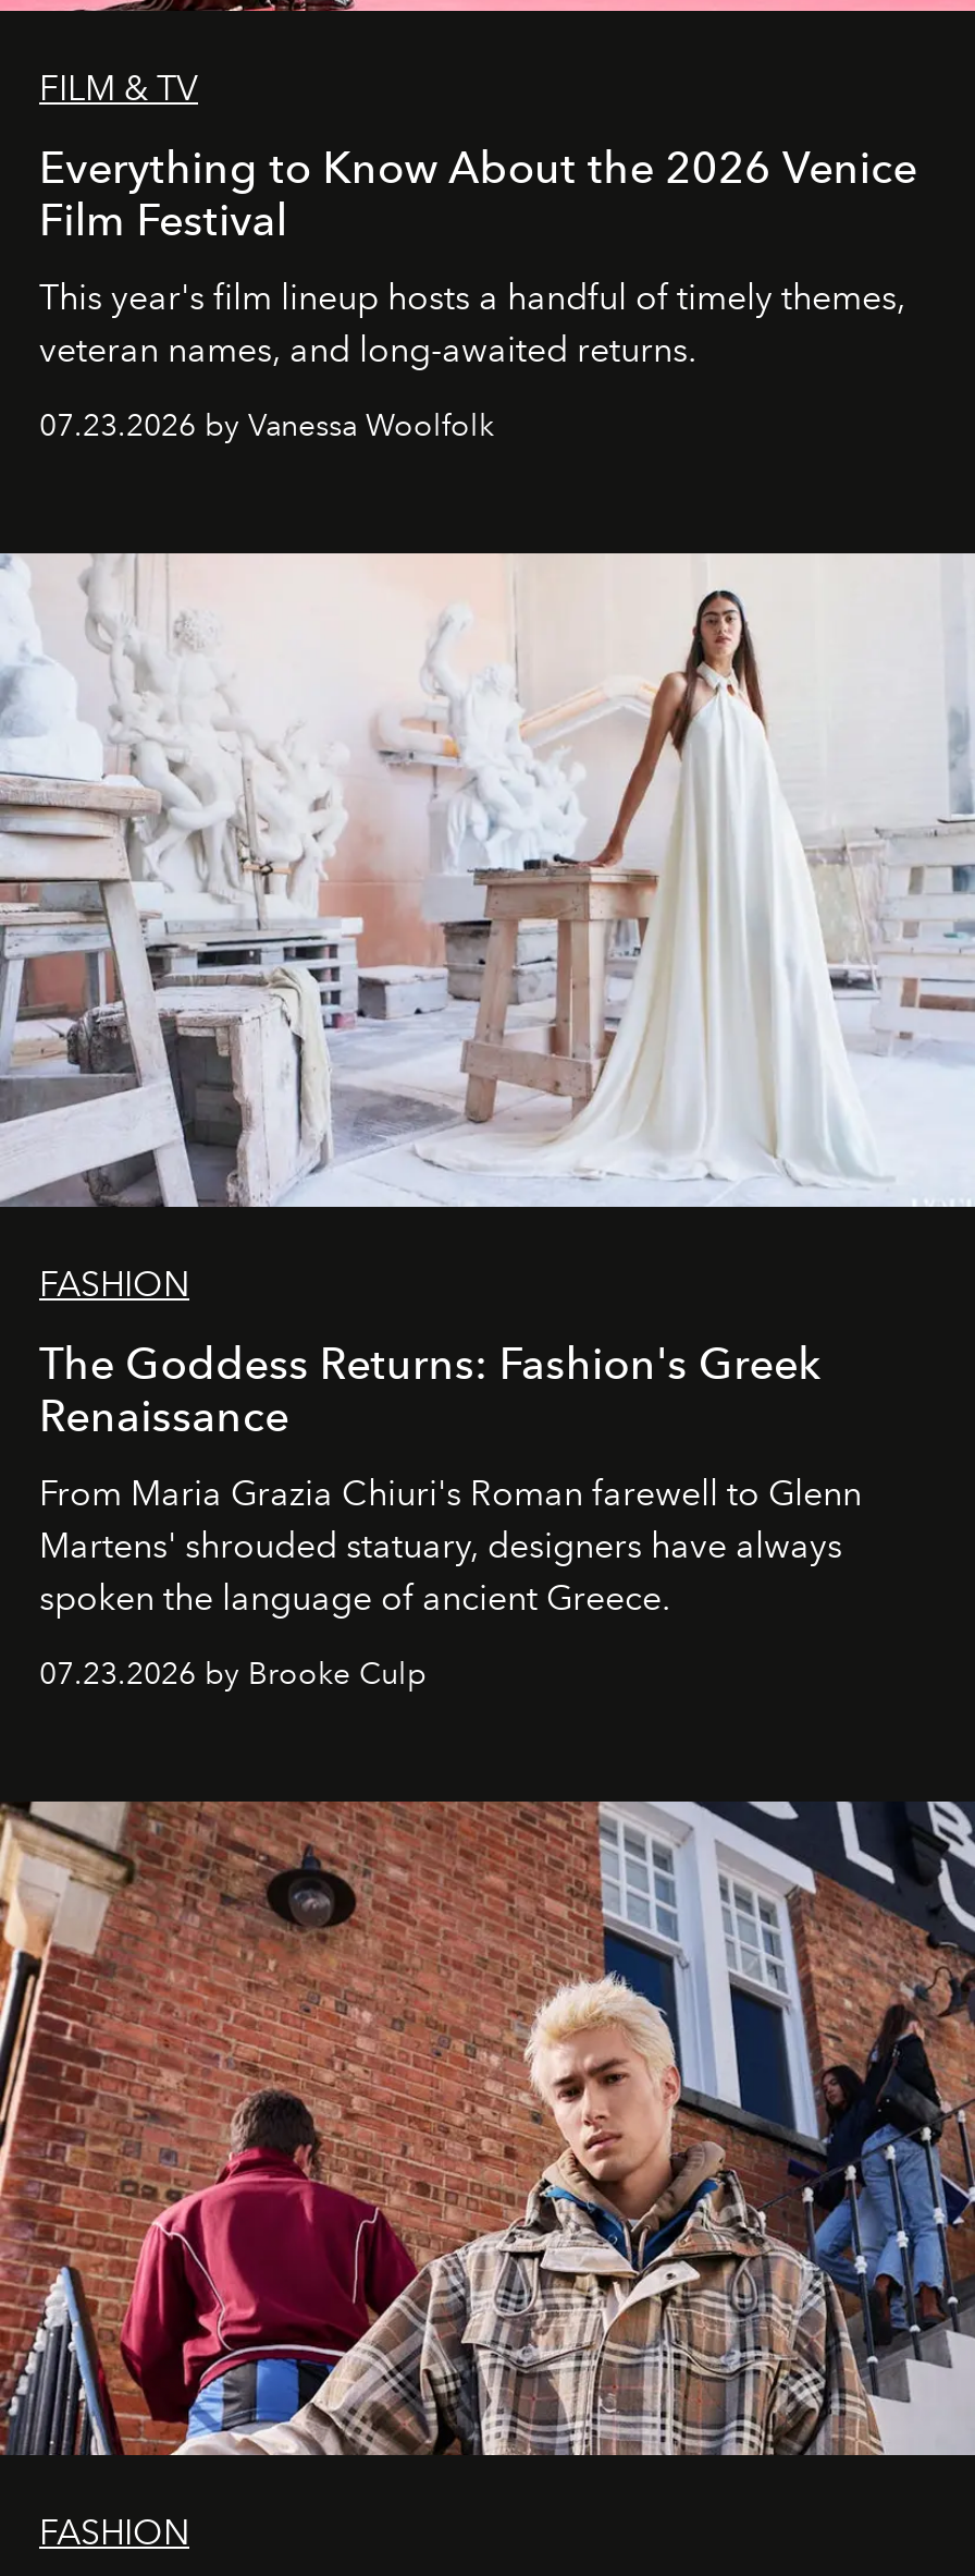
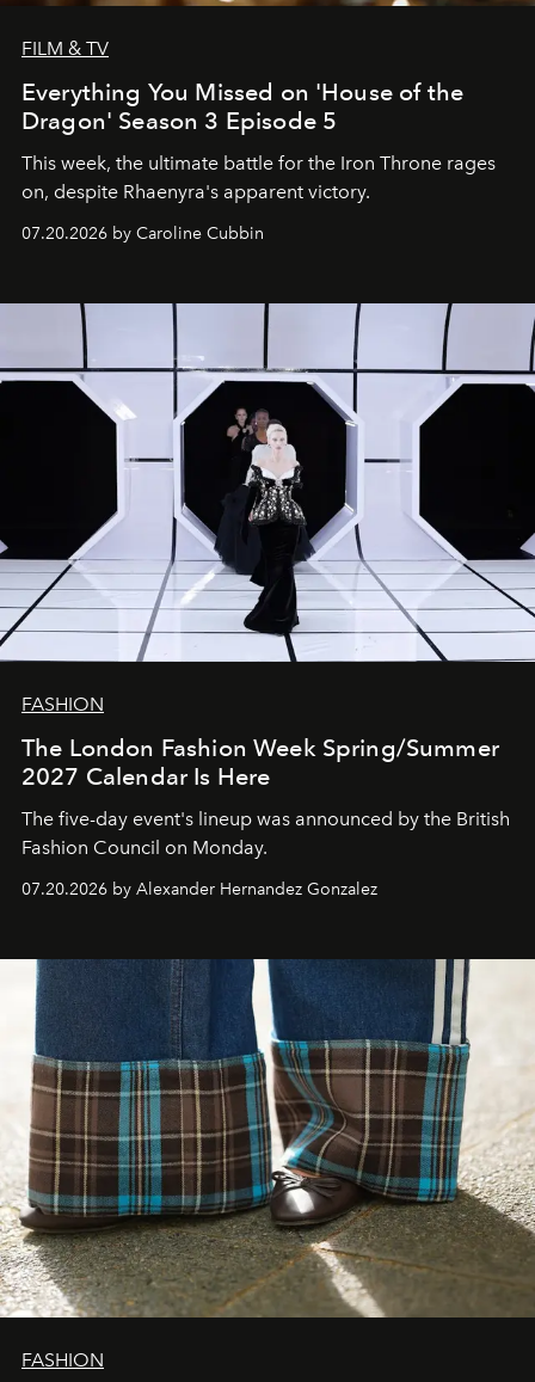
[39,141,917,245] Everything to Know About the 2026 Venice | Film Festival -> [21,77,463,134] Everything You Missed on 'House of the | Dragon' Season 3 Episode 5
[39,276,905,369] This year's film lineup hosts a handful of timely themes, | veteran names, and long-awaited returns. -> [21,151,496,203] This week, the ultimate battle for the Iron Throne rages | on, despite Rhaenyra's apparent victory.
[39,406,494,444] 07.23.2026 by Vanessa Woolfolk -> [21,223,264,243] 07.20.2026 by Caroline Cubbin
[7,551,968,1209] [image] -> [4,303,531,662] [image]
[39,1337,822,1441] The Goddess Returns: Fashion's Greek | Renaissance -> [21,733,499,790] The London Fashion Week Spring/Summer | 2027 Calendar Is Here
[39,1472,862,1618] From Maria Grazia Chiuri's Roman farewell to Glenn | Martens' shrouded statuary, designers have always | spoken the language of ancient Greece. -> [21,807,510,858] The five-day event's lineup was announced by the British | Fashion Council on Monday.
[39,1655,427,1692] 07.23.2026 by Brooke Culp -> [21,879,377,899] 07.20.2026 by Alexander Hernandez Gonzalez
[7,1799,968,2457] [image] -> [4,958,531,1319] [image]

